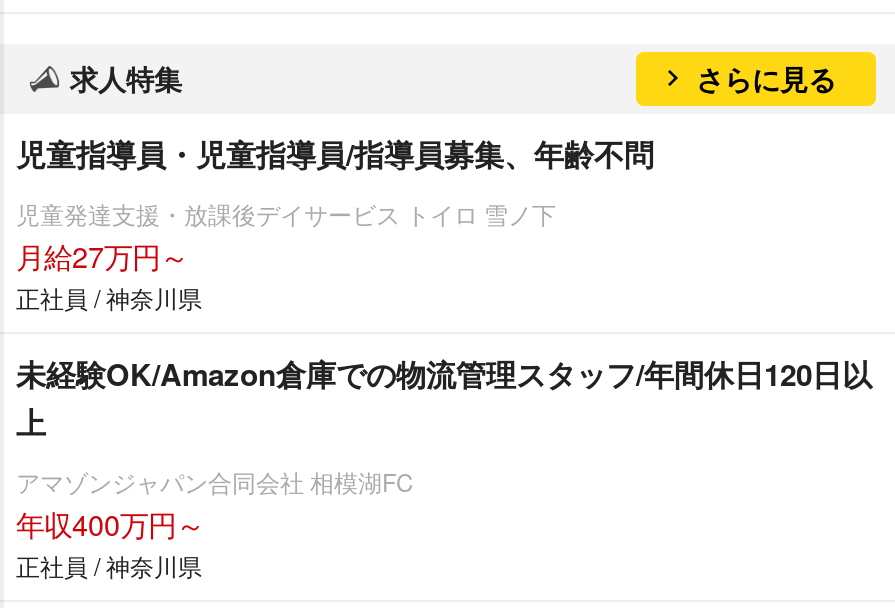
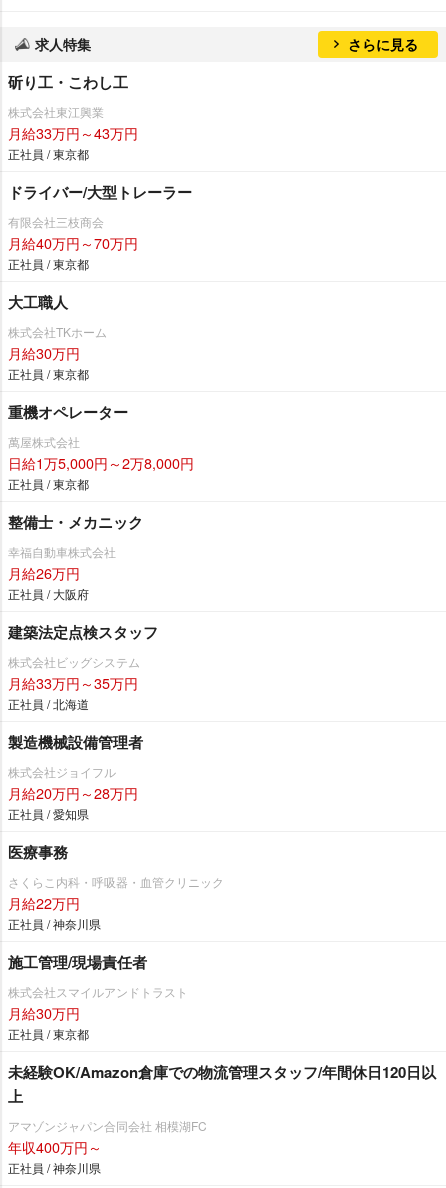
[16,132,654,276] 児童指導員・児童指導員/指導員募集、年齢不問 | 児童発達支援・放課後デイサービス トイロ 雪ノ下 | 月給27万円～ -> [8,71,224,913] 斫り工・こわし工 | 株式会社東江興業 | 月給33万円～43万円 | 正社員 / 東京都 | ドライバー/大型トレーラー | 有限会社三枝商会 | 月給40万円～70万円 | 正社員 / 東京都 | 大工職人 | 株式会社TKホーム | 月給30万円 | 正社員 / 東京都 | 重機オペレーター | 萬屋株式会社 | 日給1万5,000円～2万8,000円 | 正社員 / 東京都 | 整備士・メカニック | 幸福自動車株式会社 | 月給26万円 | 正社員 / 大阪府 | 建築法定点検スタッフ | 株式会社ビッグシステム | 月給33万円～35万円 | 正社員 / 北海道 | 製造機械設備管理者 | 株式会社ジョイフル | 月給20万円～28万円 | 正社員 / 愛知県 | 医療事務 | さくらこ内科・呼吸器・血管クリニック | 月給22万円
none -> [8,951,188,1042] 施工管理/現場責任者 | 株式会社スマイルアンドトラスト | 月給30万円 | 正社員 / 東京都

